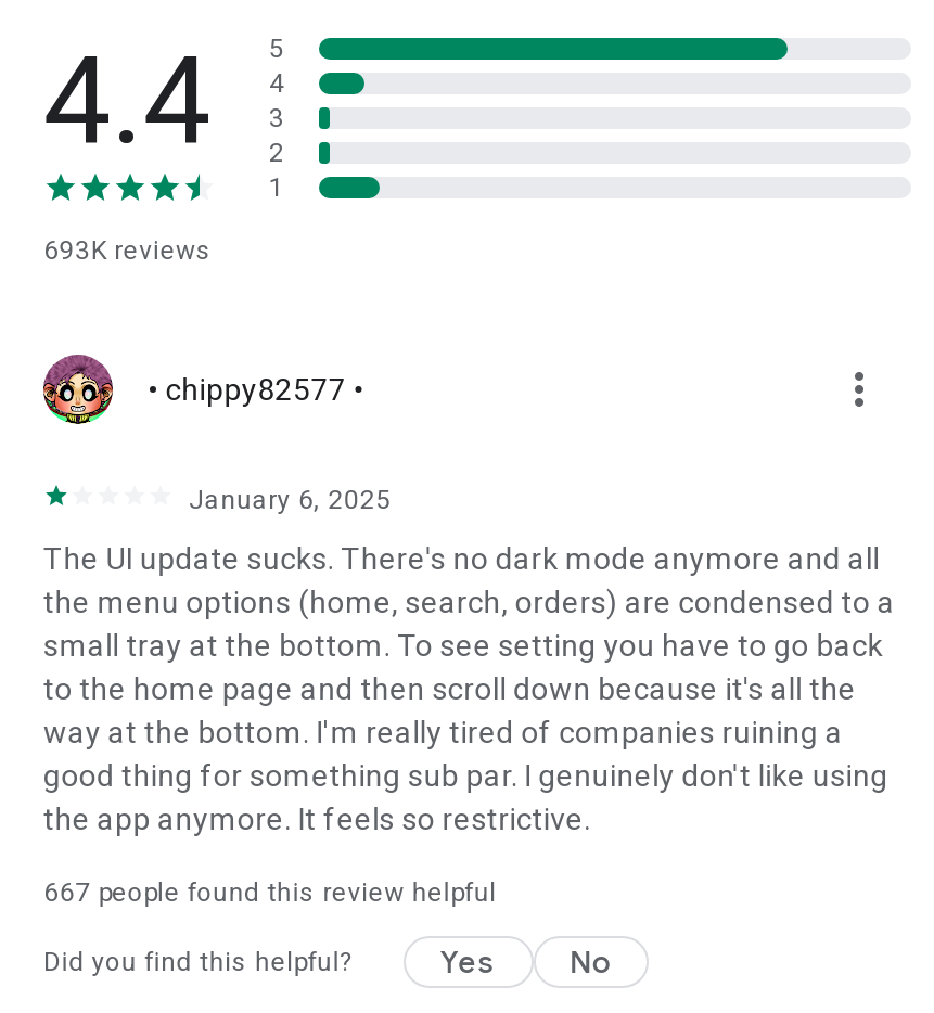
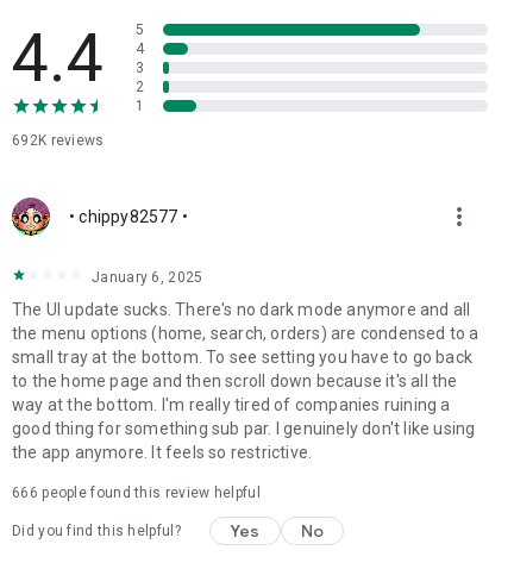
[43,235,212,266] 693K reviews -> [12,132,104,149] 692K reviews
[43,877,496,908] 667 people found this review helpful -> [12,484,260,501] 666 people found this review helpful

